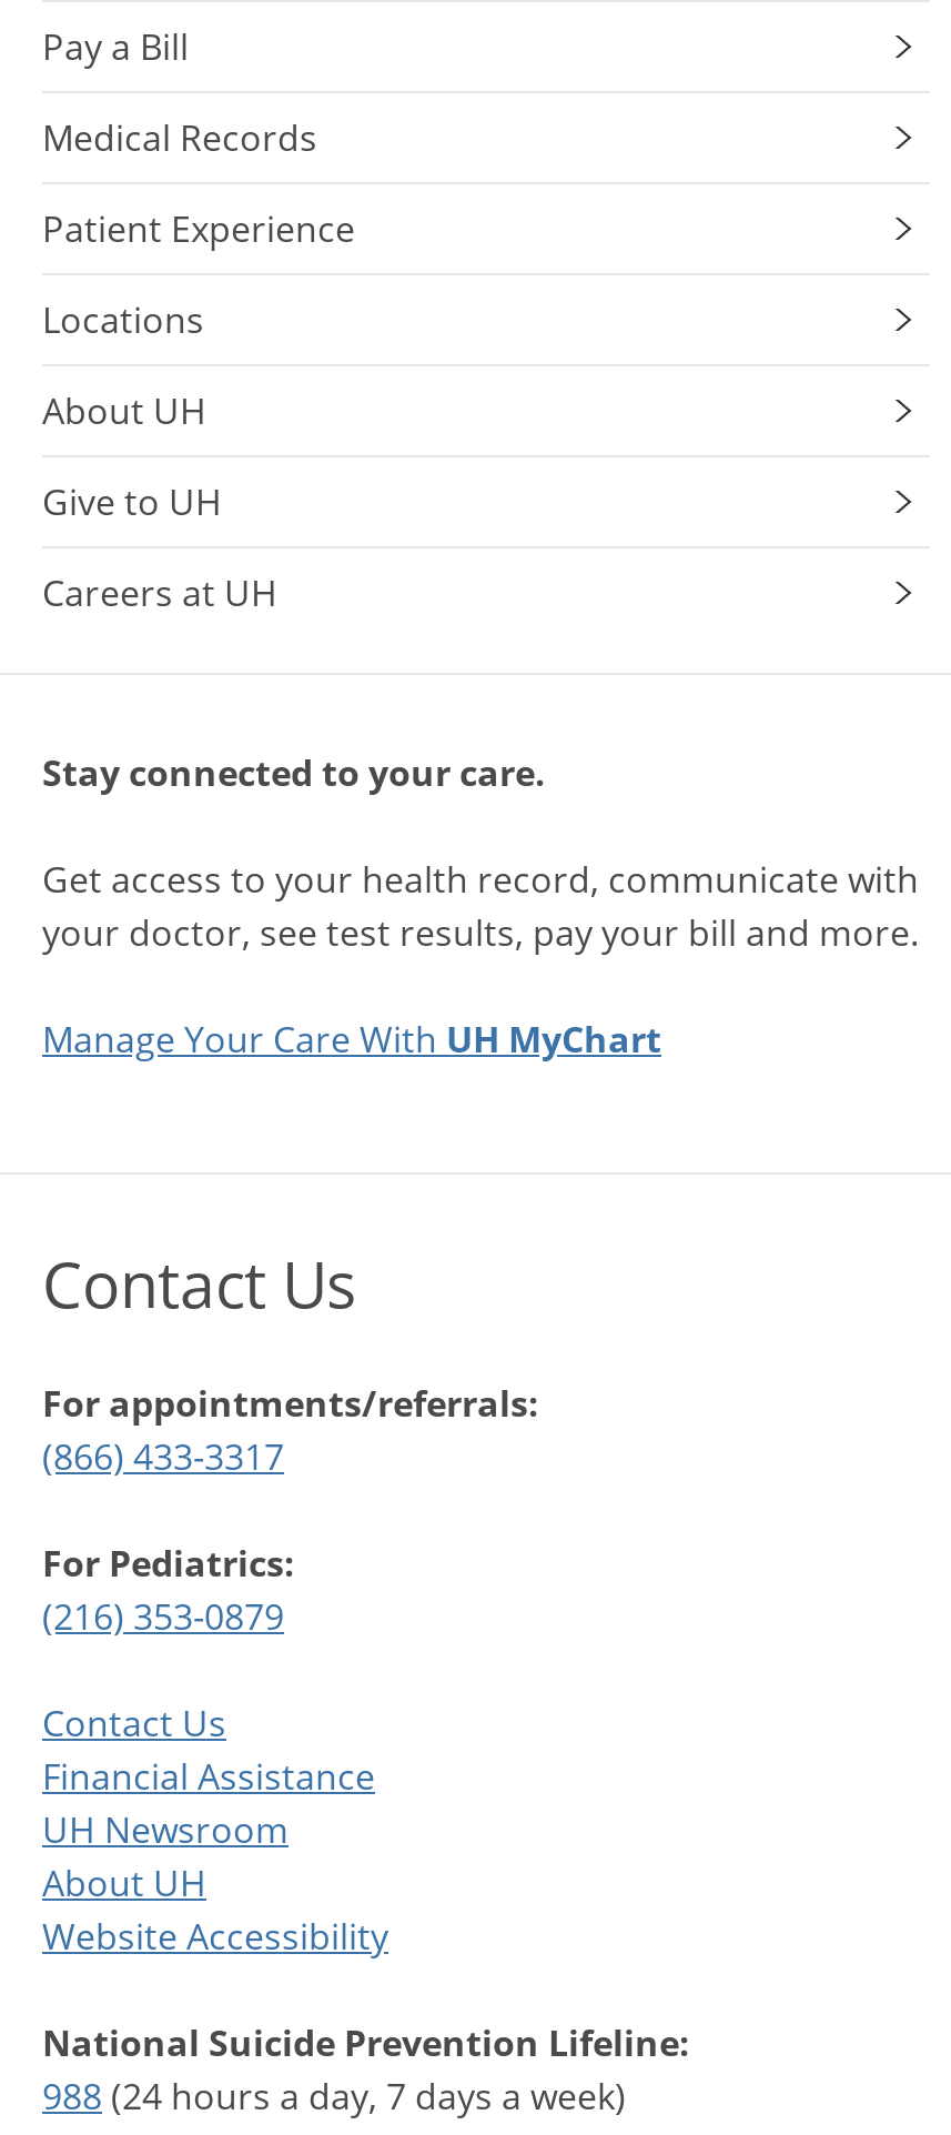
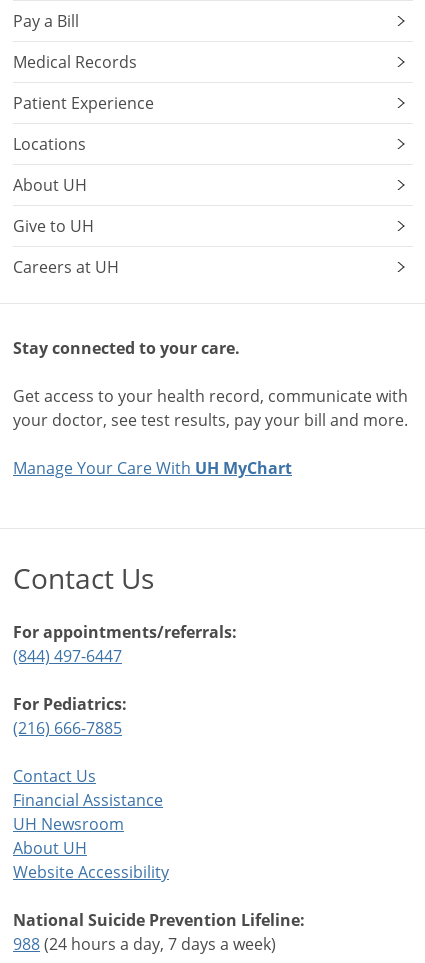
[42,1432,284,1481] (866) 433-3317 -> [13,645,122,666] (844) 497-6447
[42,1592,284,1641] (216) 353-0879 -> [13,717,122,738] (216) 666-7885

